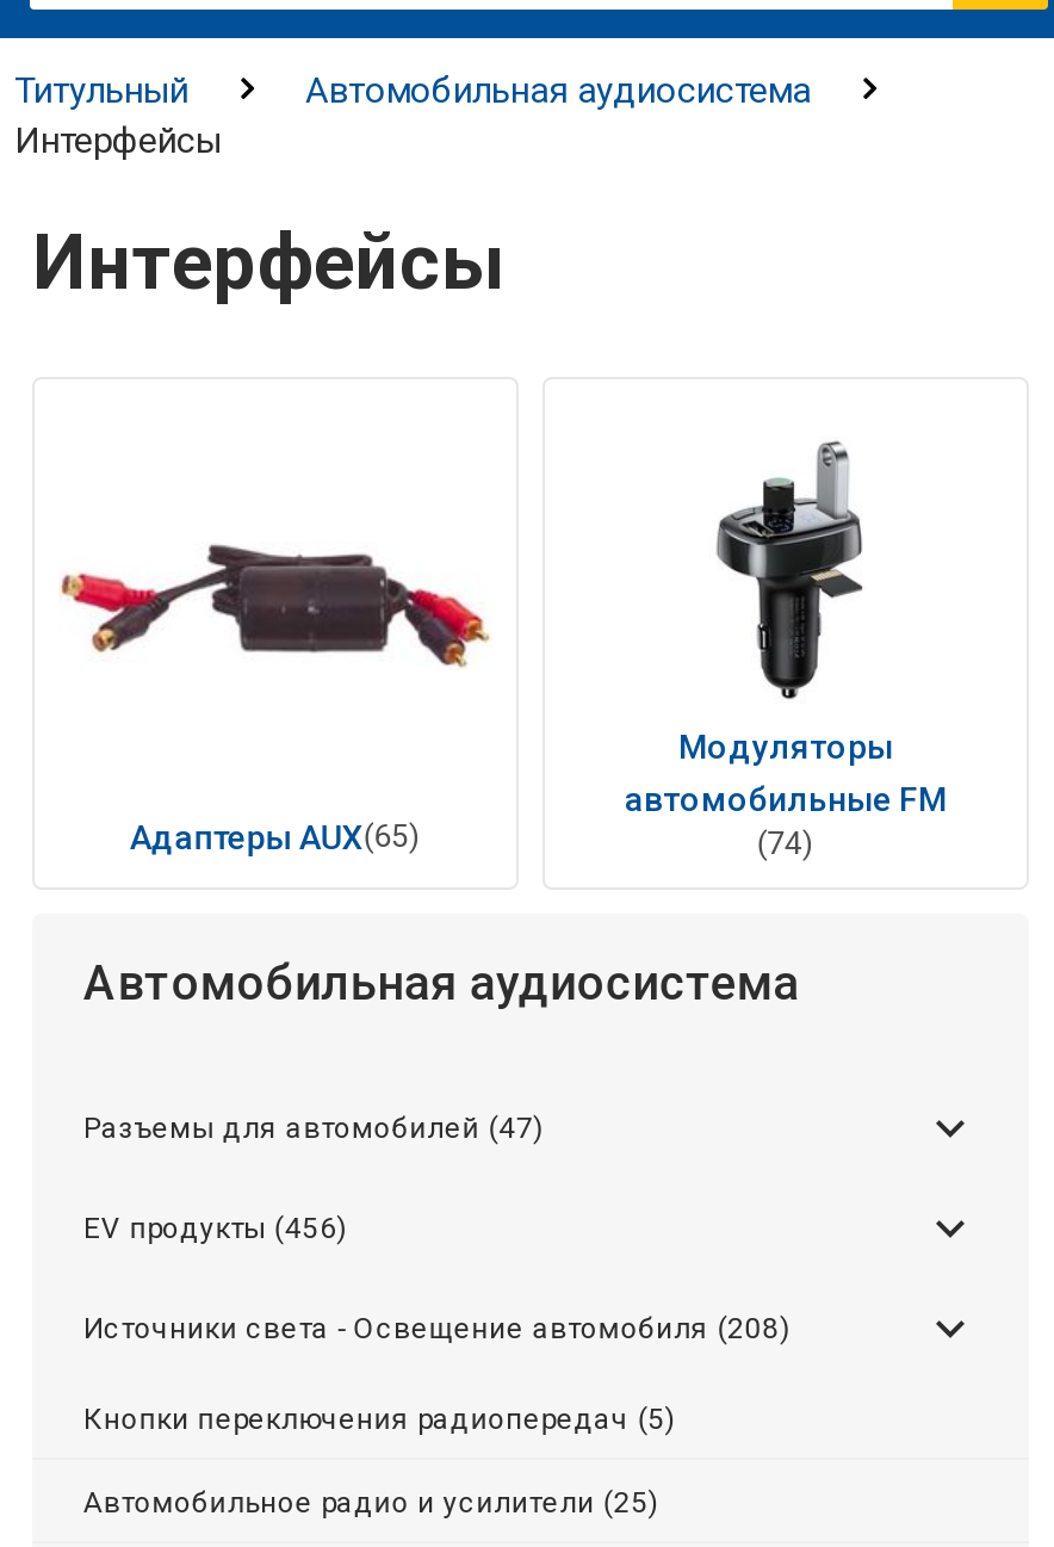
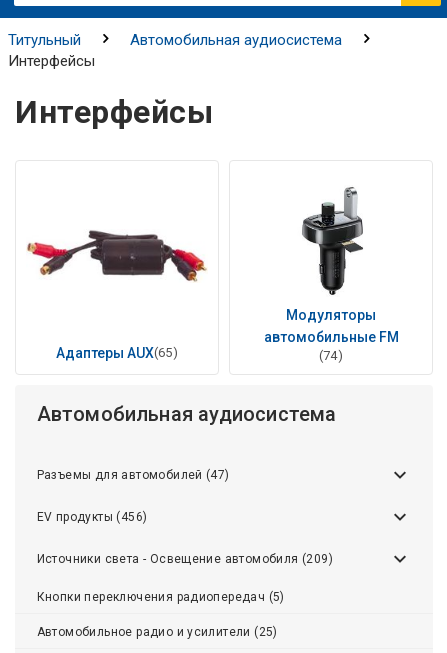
[83,1311,791,1344] Источники света - Освещение автомобиля (208) -> [36,551,333,565] Источники света - Освещение автомобиля (209)

